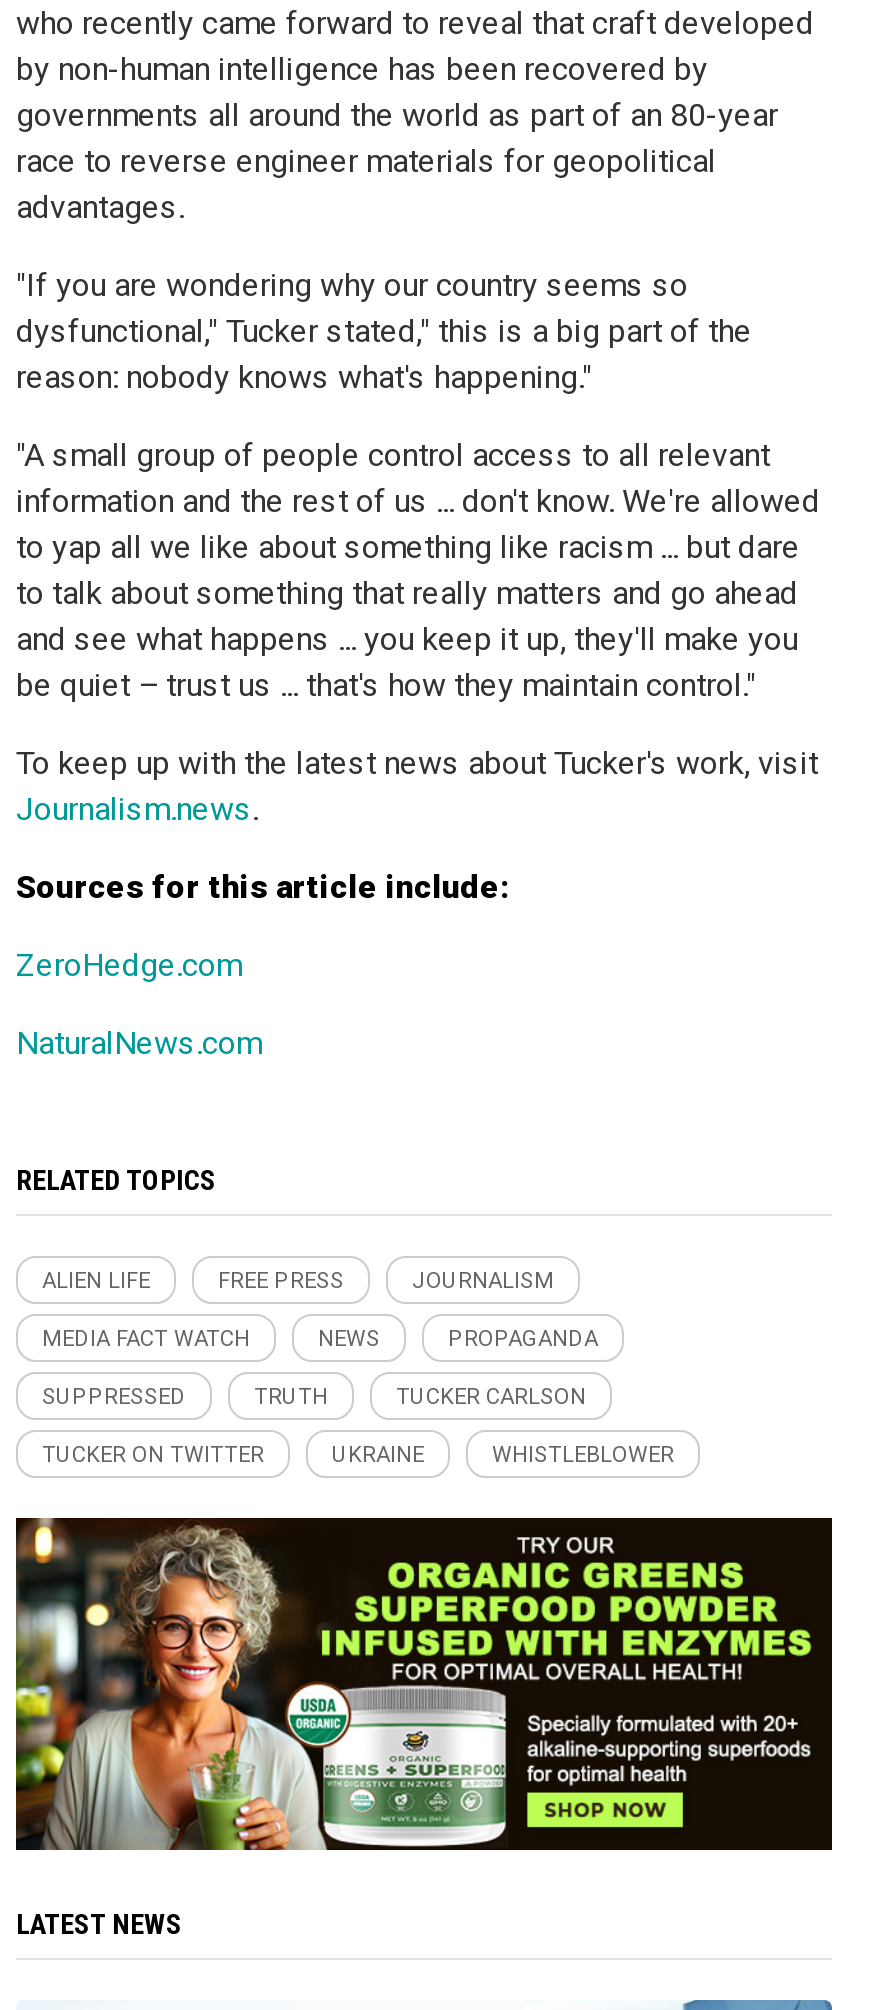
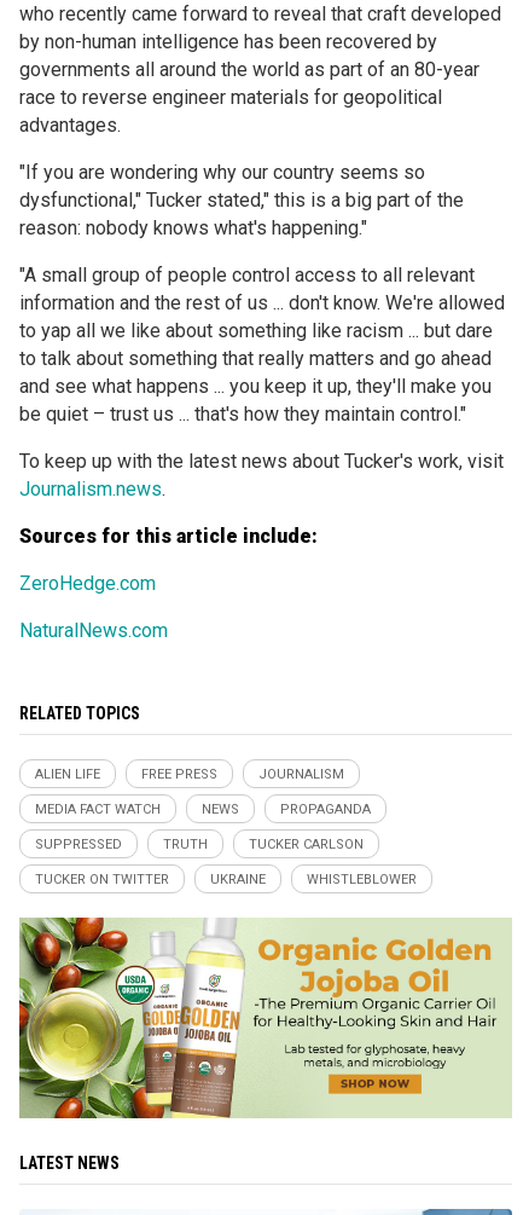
[14,1516,834,1852] [image] -> [18,916,512,1119] [image]

